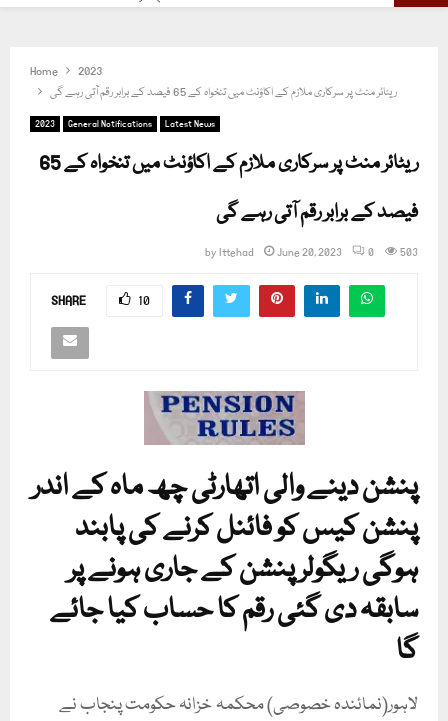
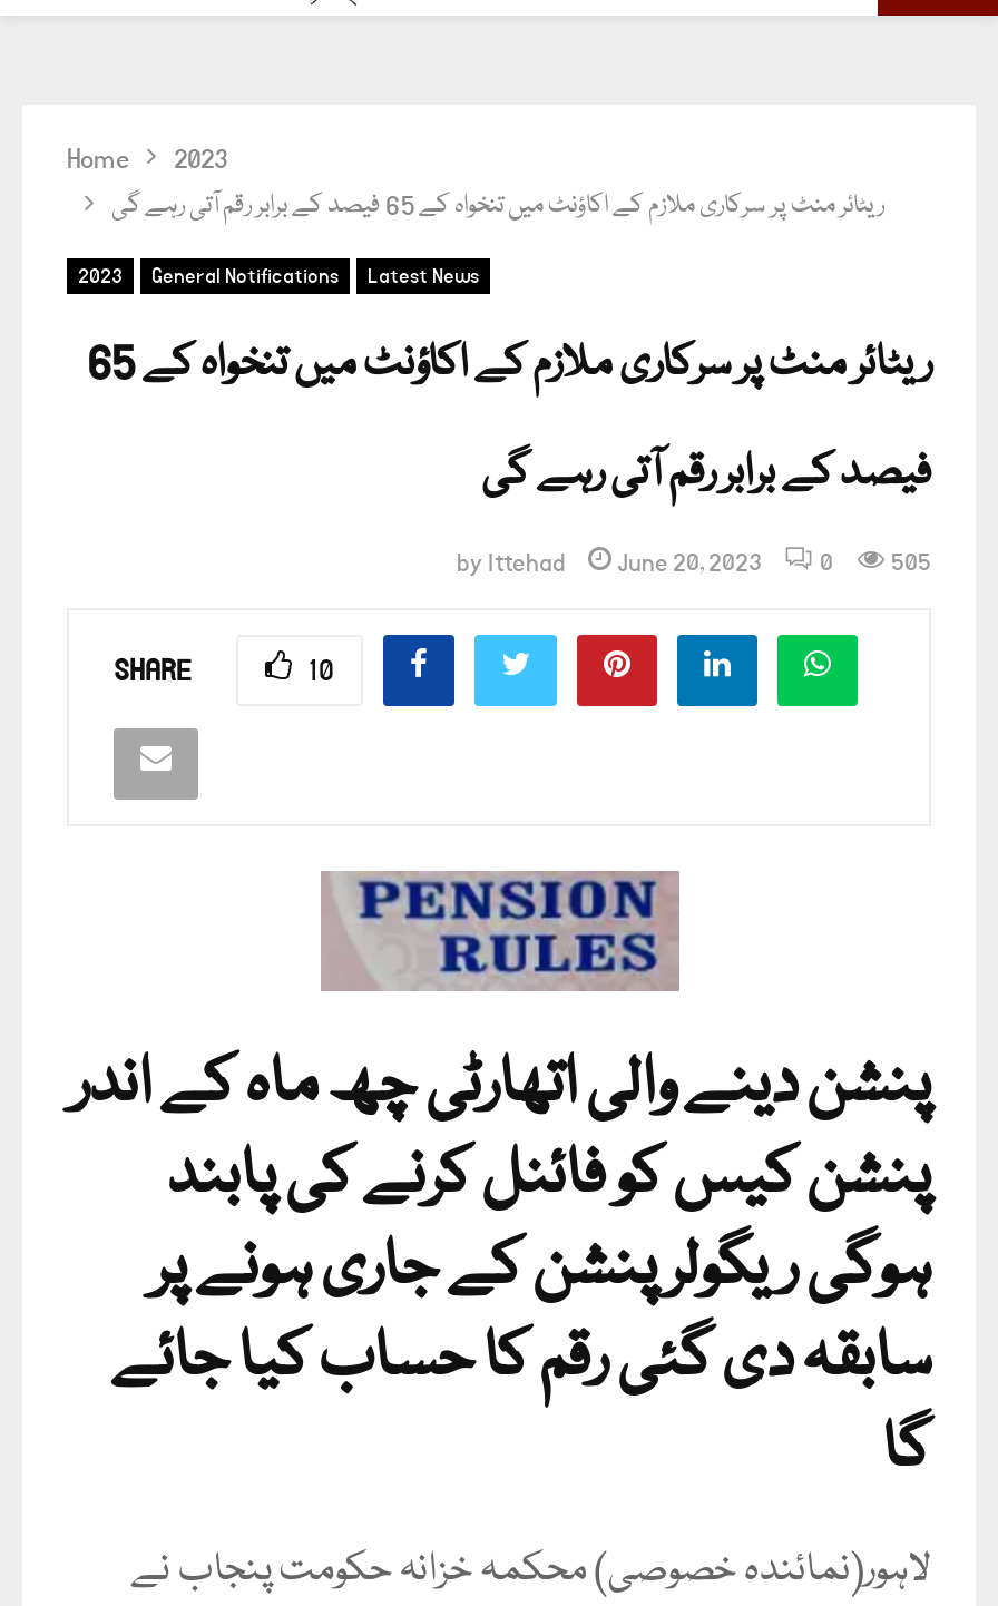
[205,245,418,261] by Ittehad June 20, 2023 0 503 -> [457,546,931,581] by Ittehad June 20, 2023 0 505

